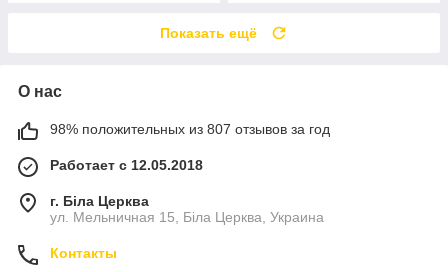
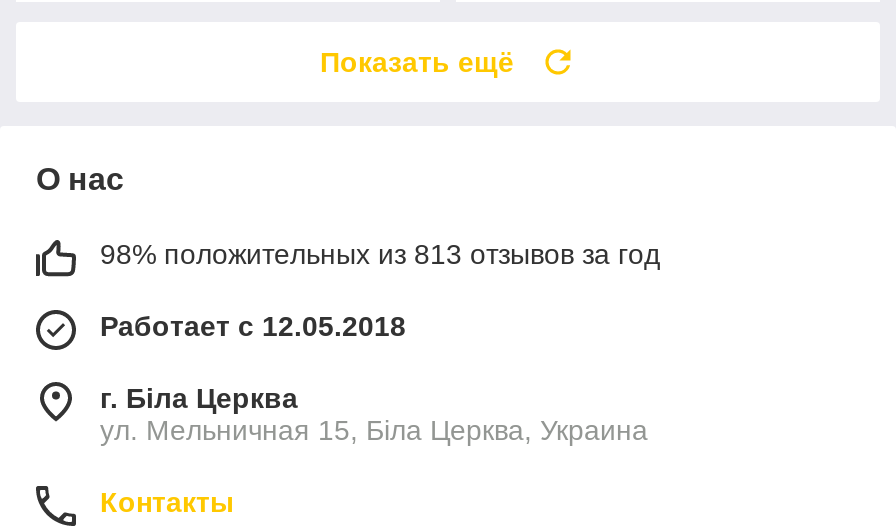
[50,121,330,137] 98% положительных из 807 отзывов за год -> [100,238,660,270] 98% положительных из 813 отзывов за год

